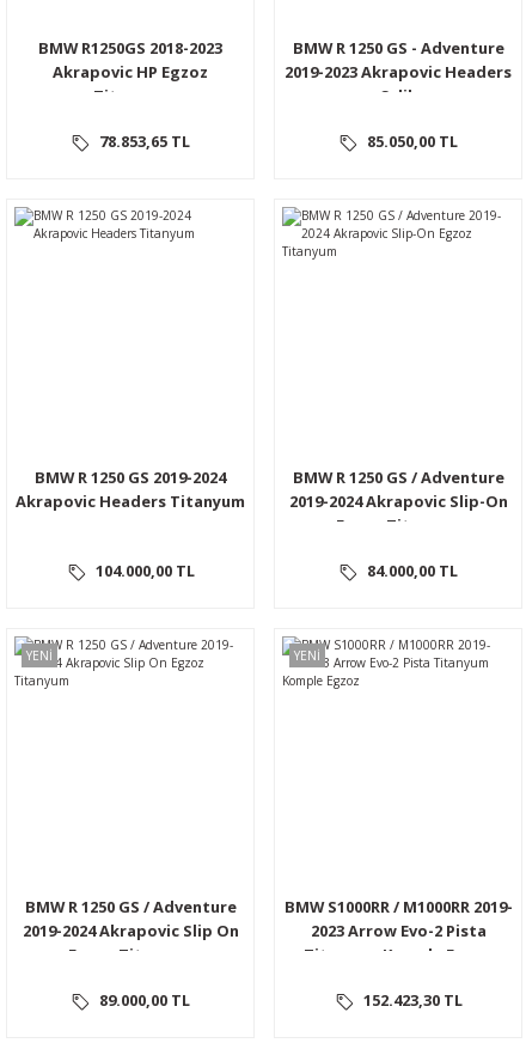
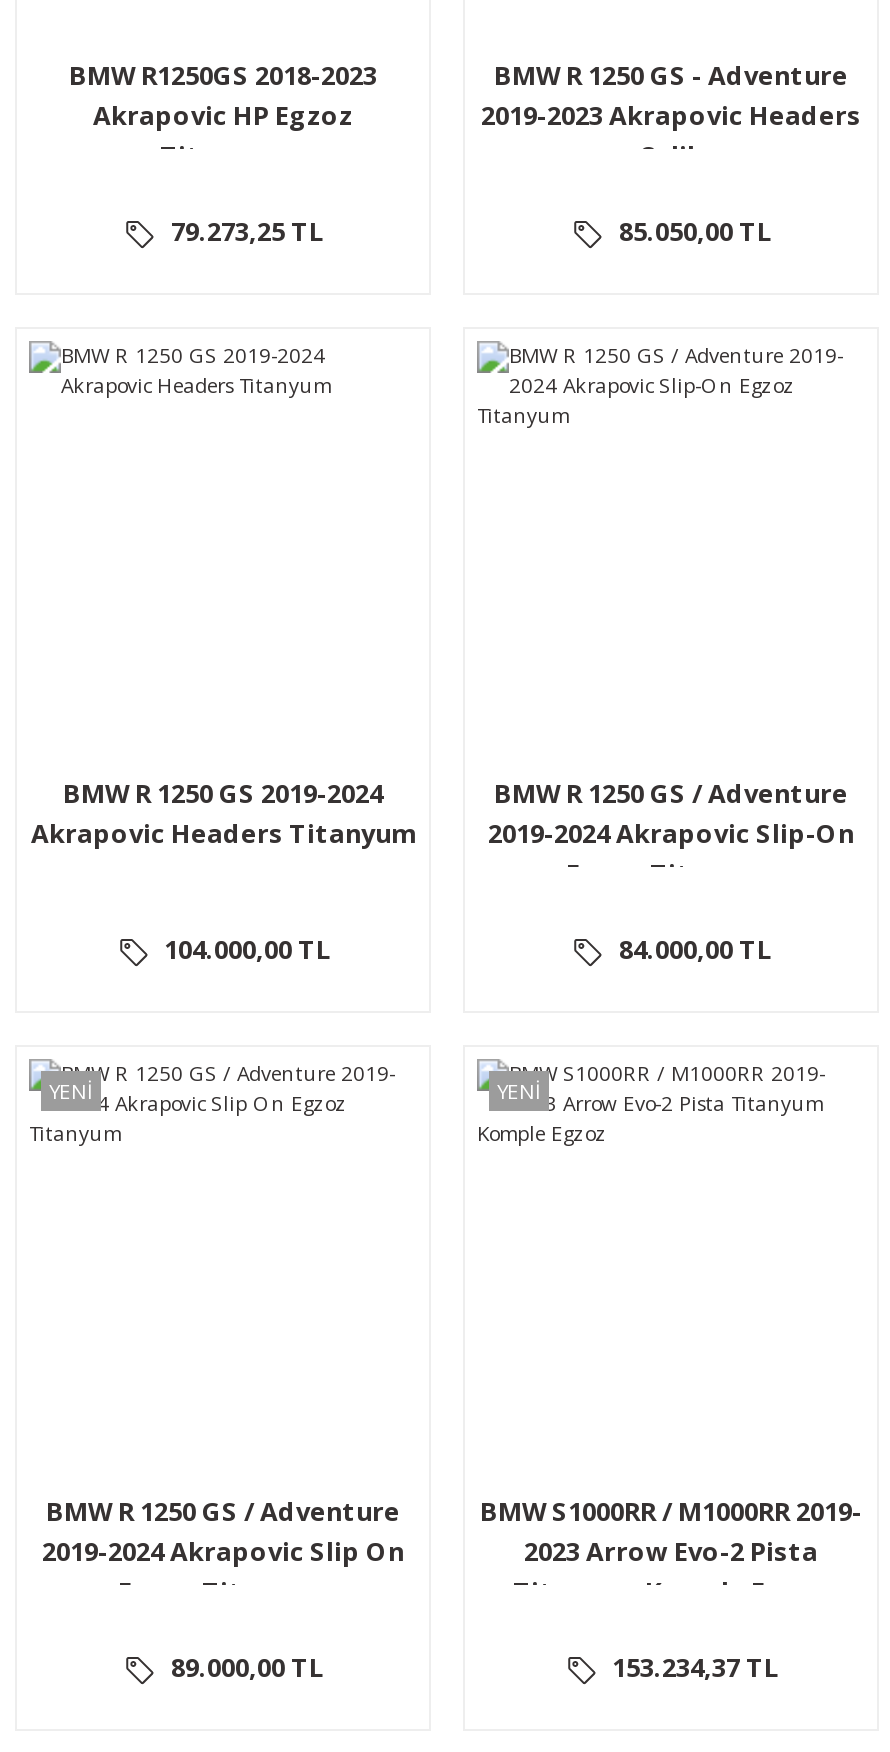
[96,130,190,152] 78.853,65 TL -> [165,213,323,249] 79.273,25 TL
[359,989,462,1011] 152.423,30 TL -> [606,1649,778,1685] 153.234,37 TL

